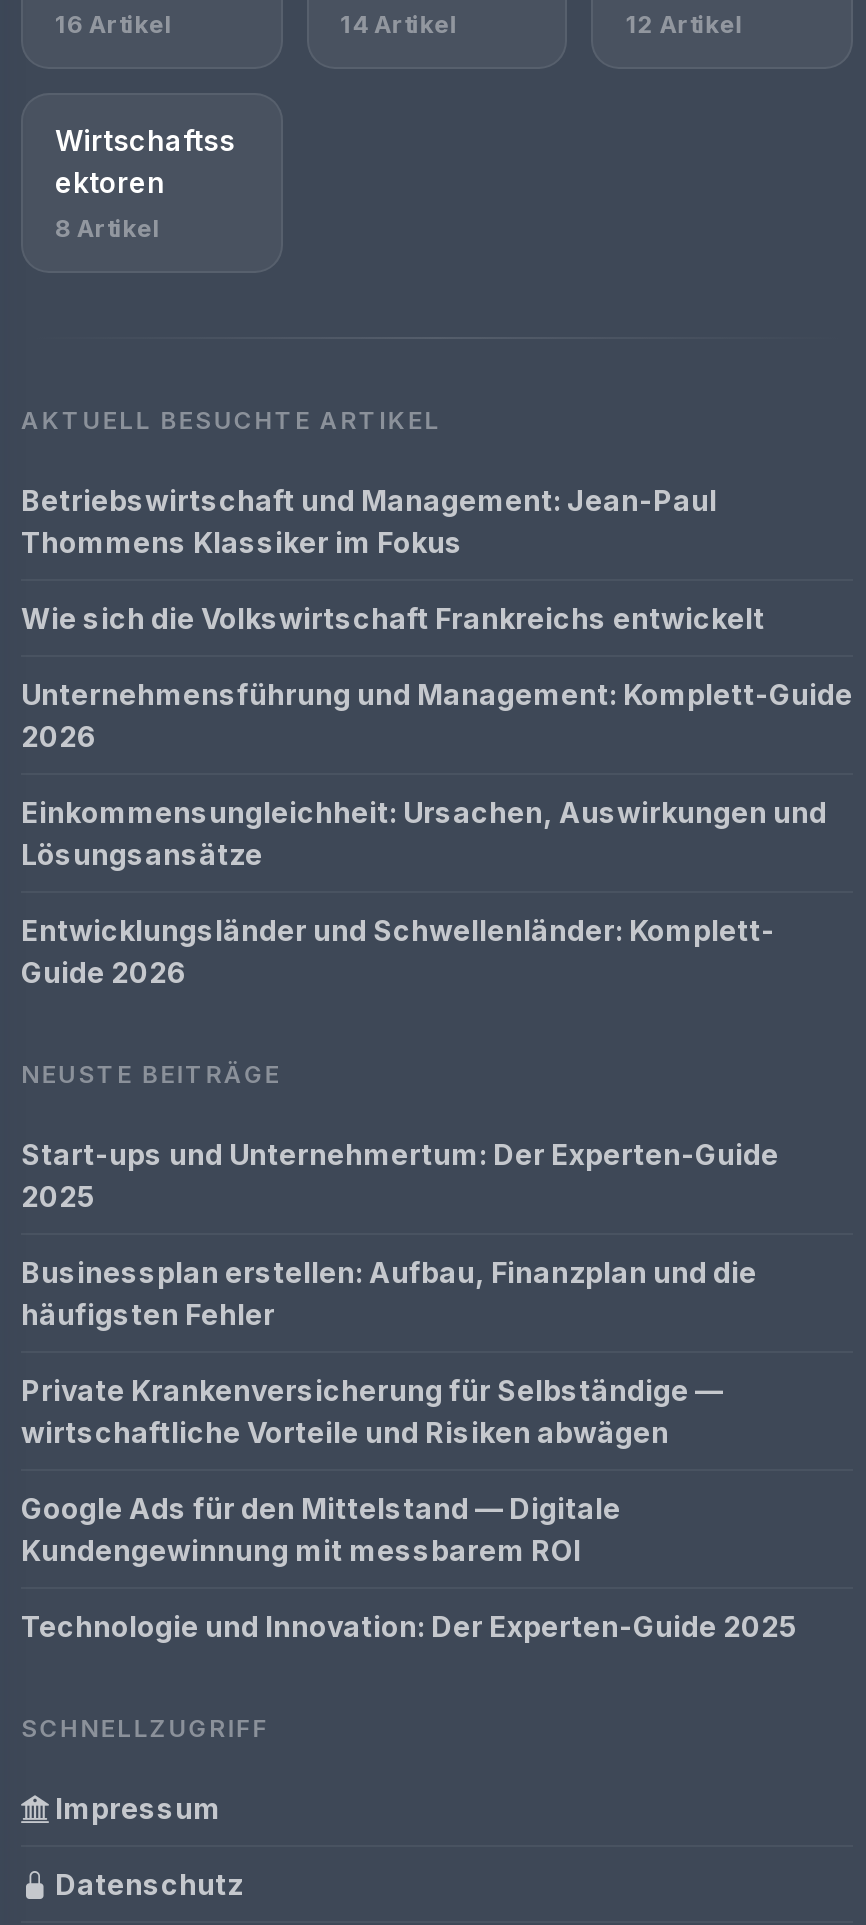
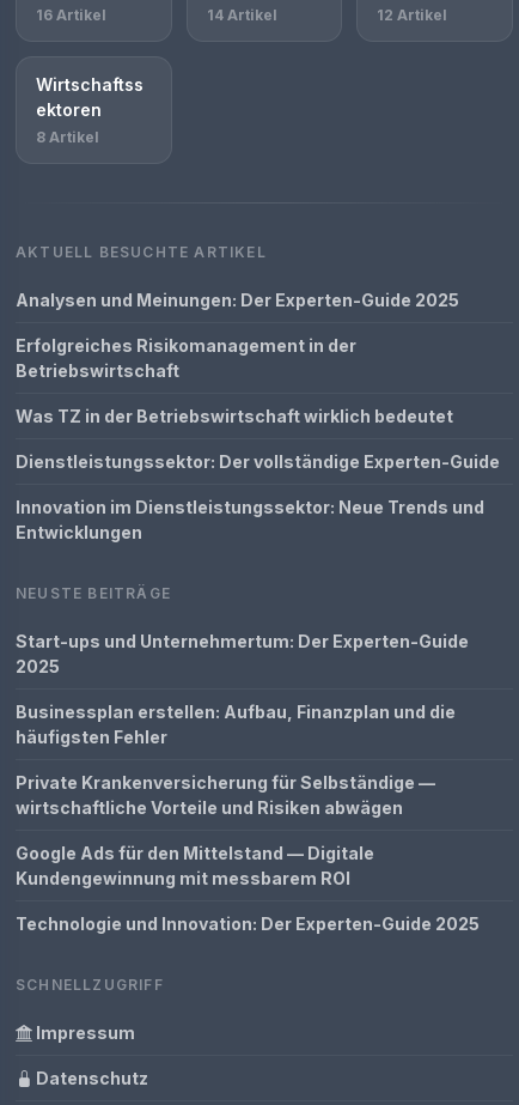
[21,483,717,559] Betriebswirtschaft und Management: Jean-Paul | Thommens Klassiker im Fokus -> [16,290,459,310] Analysen und Meinungen: Der Experten-Guide 2025
[21,601,765,635] Wie sich die Volkswirtschaft Frankreichs entwickelt -> [16,335,356,381] Erfolgreiches Risikomanagement in der | Betriebswirtschaft
[21,677,853,753] Unternehmensführung und Management: Komplett-Guide | 2026 -> [16,406,453,426] Was TZ in der Betriebswirtschaft wirklich bedeutet
[21,795,827,871] Einkommensungleichheit: Ursachen, Auswirkungen und | Lösungsansätze -> [16,451,500,472] Dienstleistungssektor: Der vollständige Experten-Guide
[21,913,775,989] Entwicklungsländer und Schwellenländer: Komplett- | Guide 2026 -> [16,497,484,542] Innovation im Dienstleistungssektor: Neue Trends und | Entwicklungen

